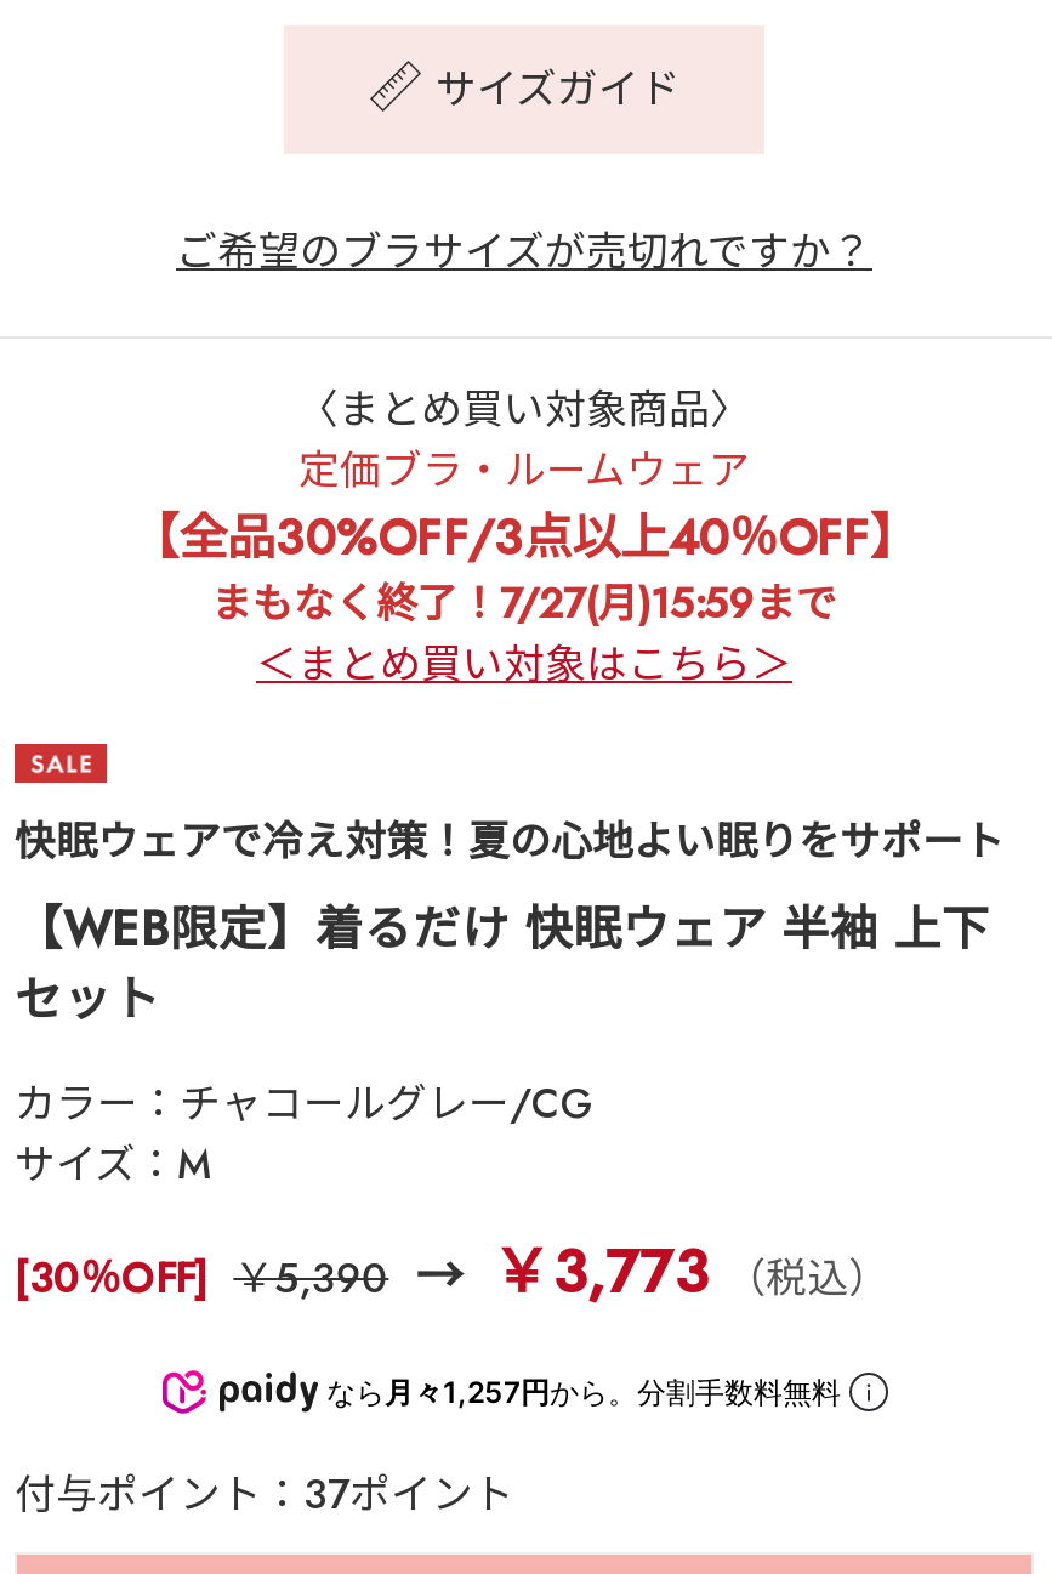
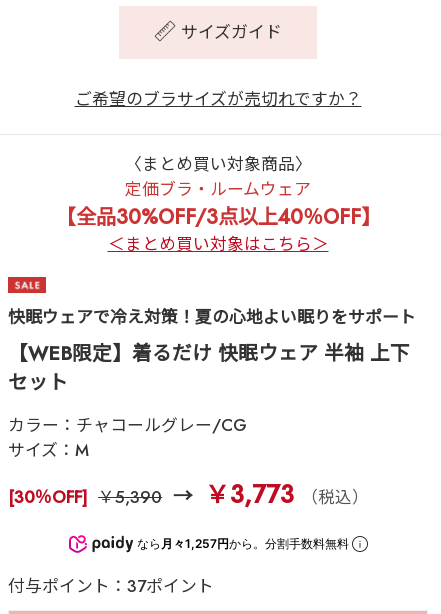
[211,574,837,632] まもなく終了！7/27(月)15:59まで -> none

